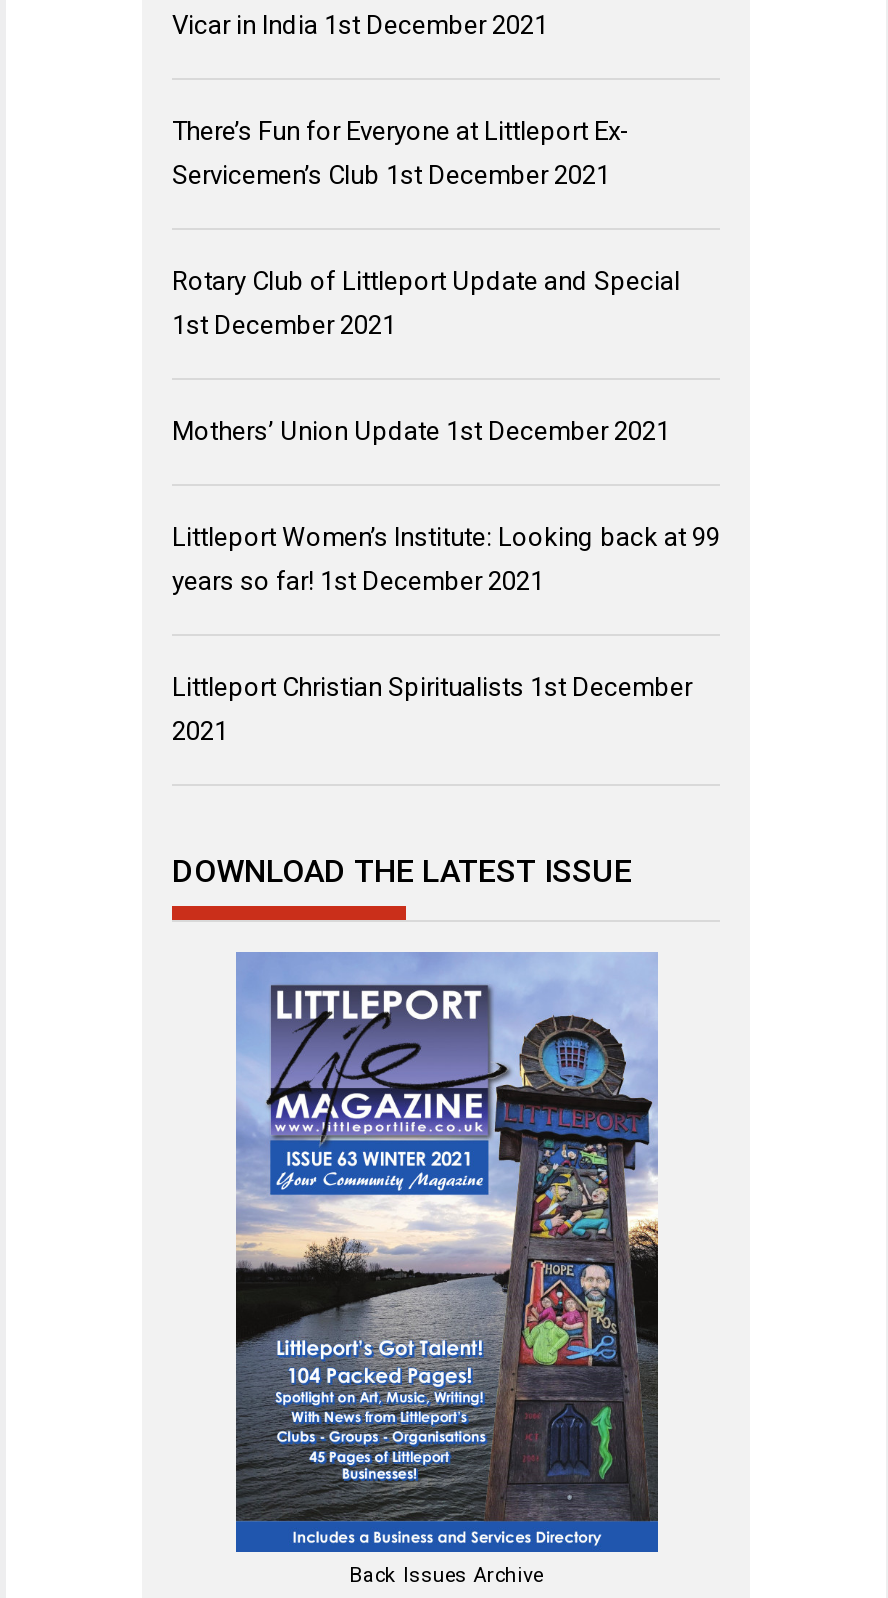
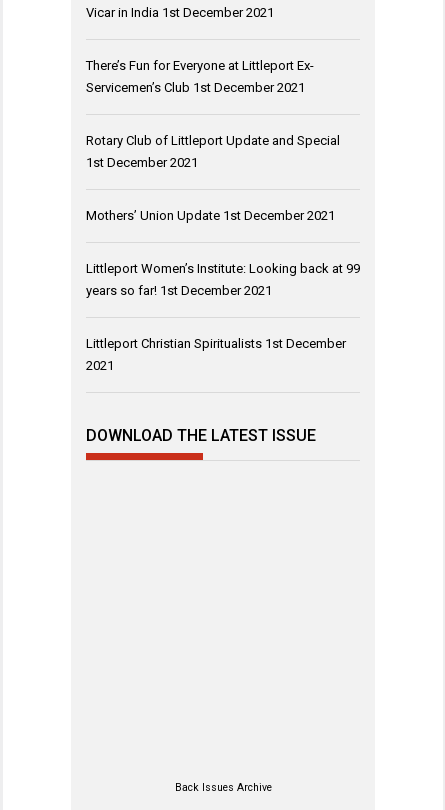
[234,950,660,1554] [image] -> none

